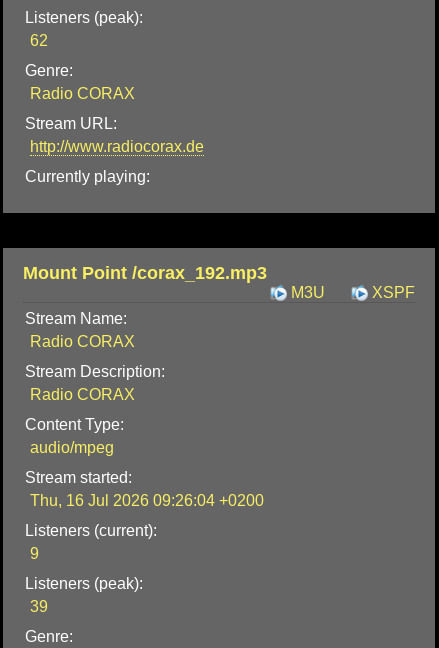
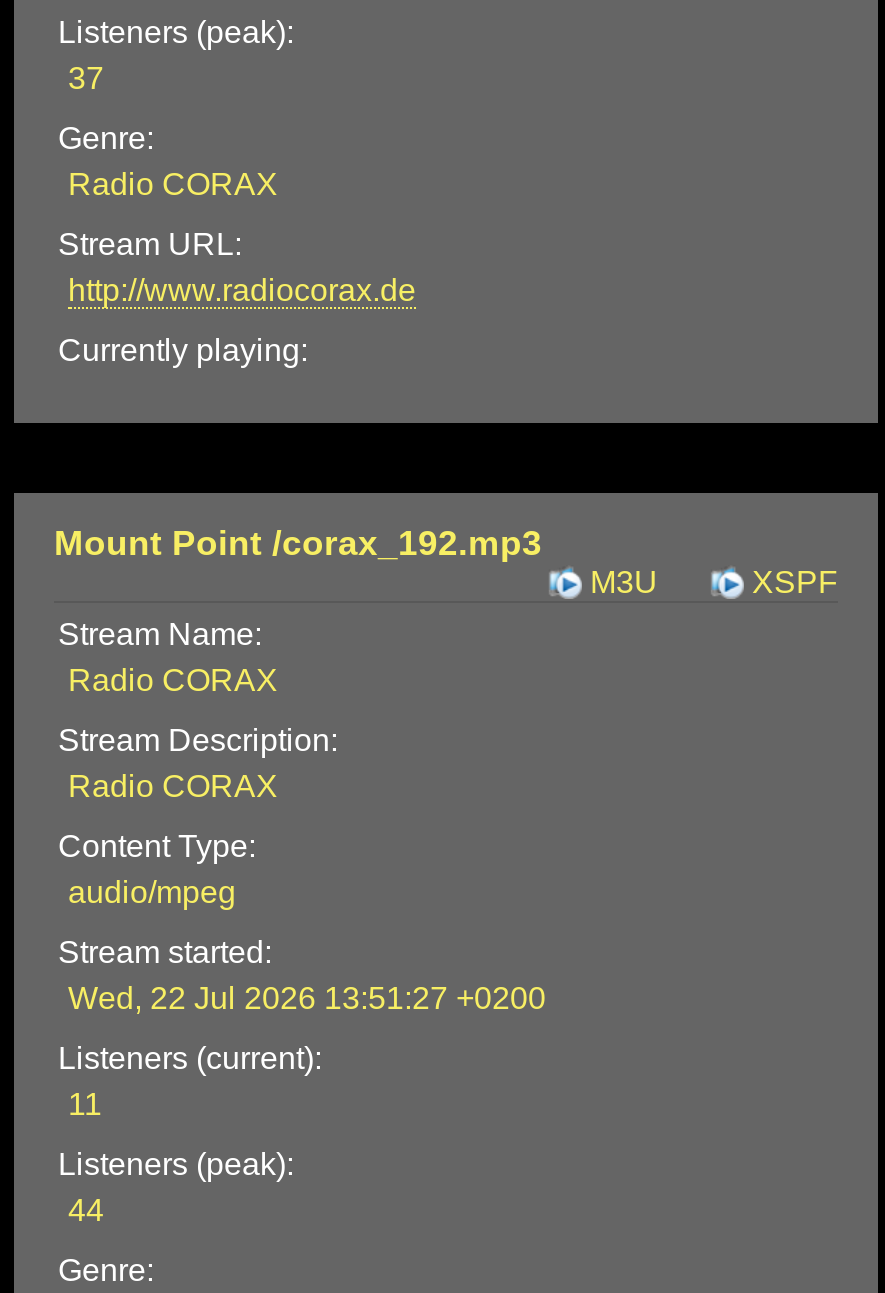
[30,32,48,49] 62 -> [68,61,104,95] 37
[30,492,264,509] Thu, 16 Jul 2026 09:26:04 +0200 -> [68,981,546,1015] Wed, 22 Jul 2026 13:51:27 +0200
[30,545,39,562] 9 -> [68,1087,102,1121] 11
[30,598,48,615] 39 -> [68,1193,104,1227] 44

